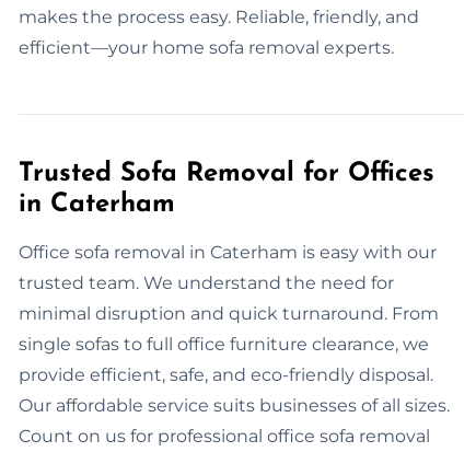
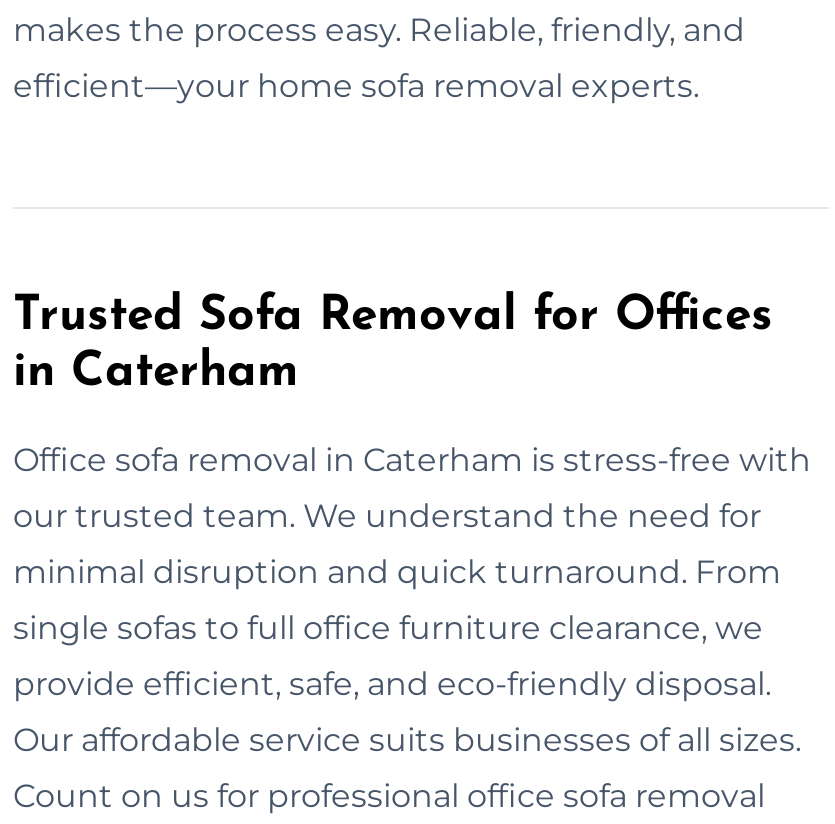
[19,242,437,262] Office sofa removal in Caterham is easy with our -> [13,440,811,478] Office sofa removal in Caterham is stress-free with
[19,272,394,293] trusted team. We understand the need for -> [13,496,761,534] our trusted team. We understand the need for

